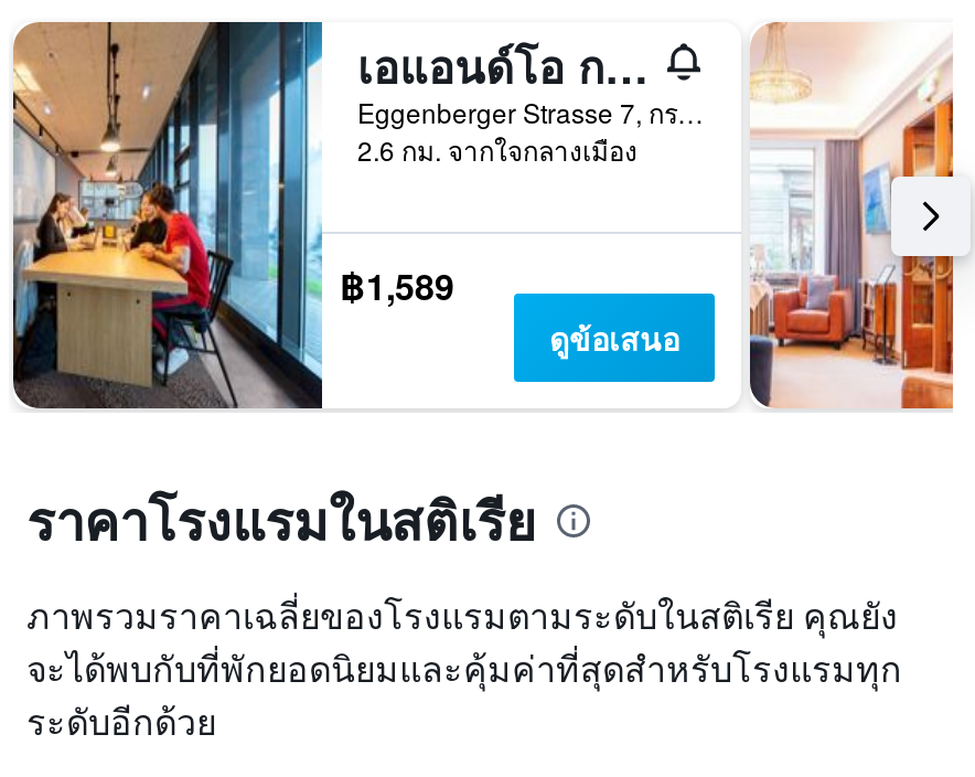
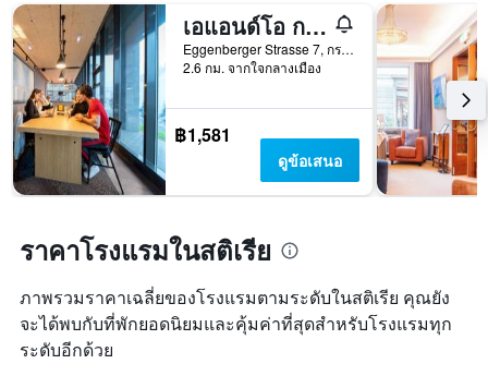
[340,261,454,312] ฿1,589 -> [174,122,231,147] ฿1,581

